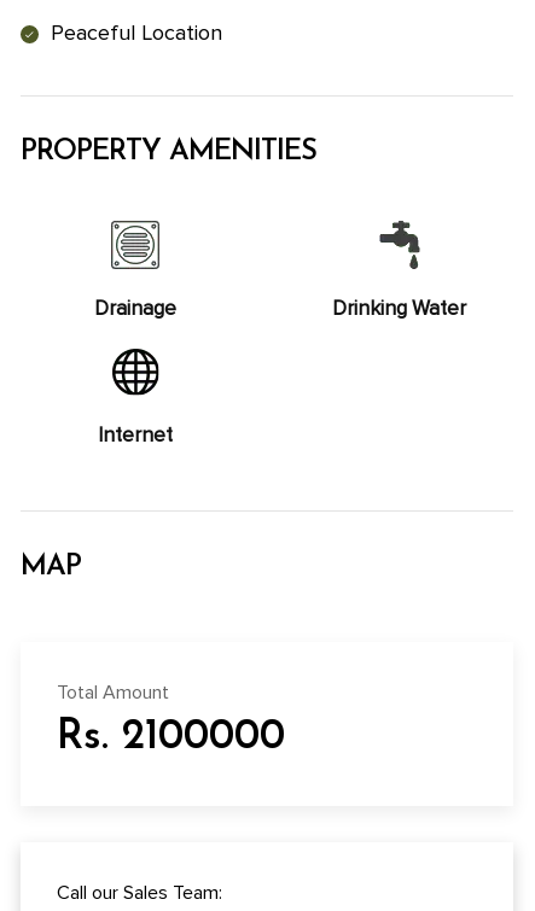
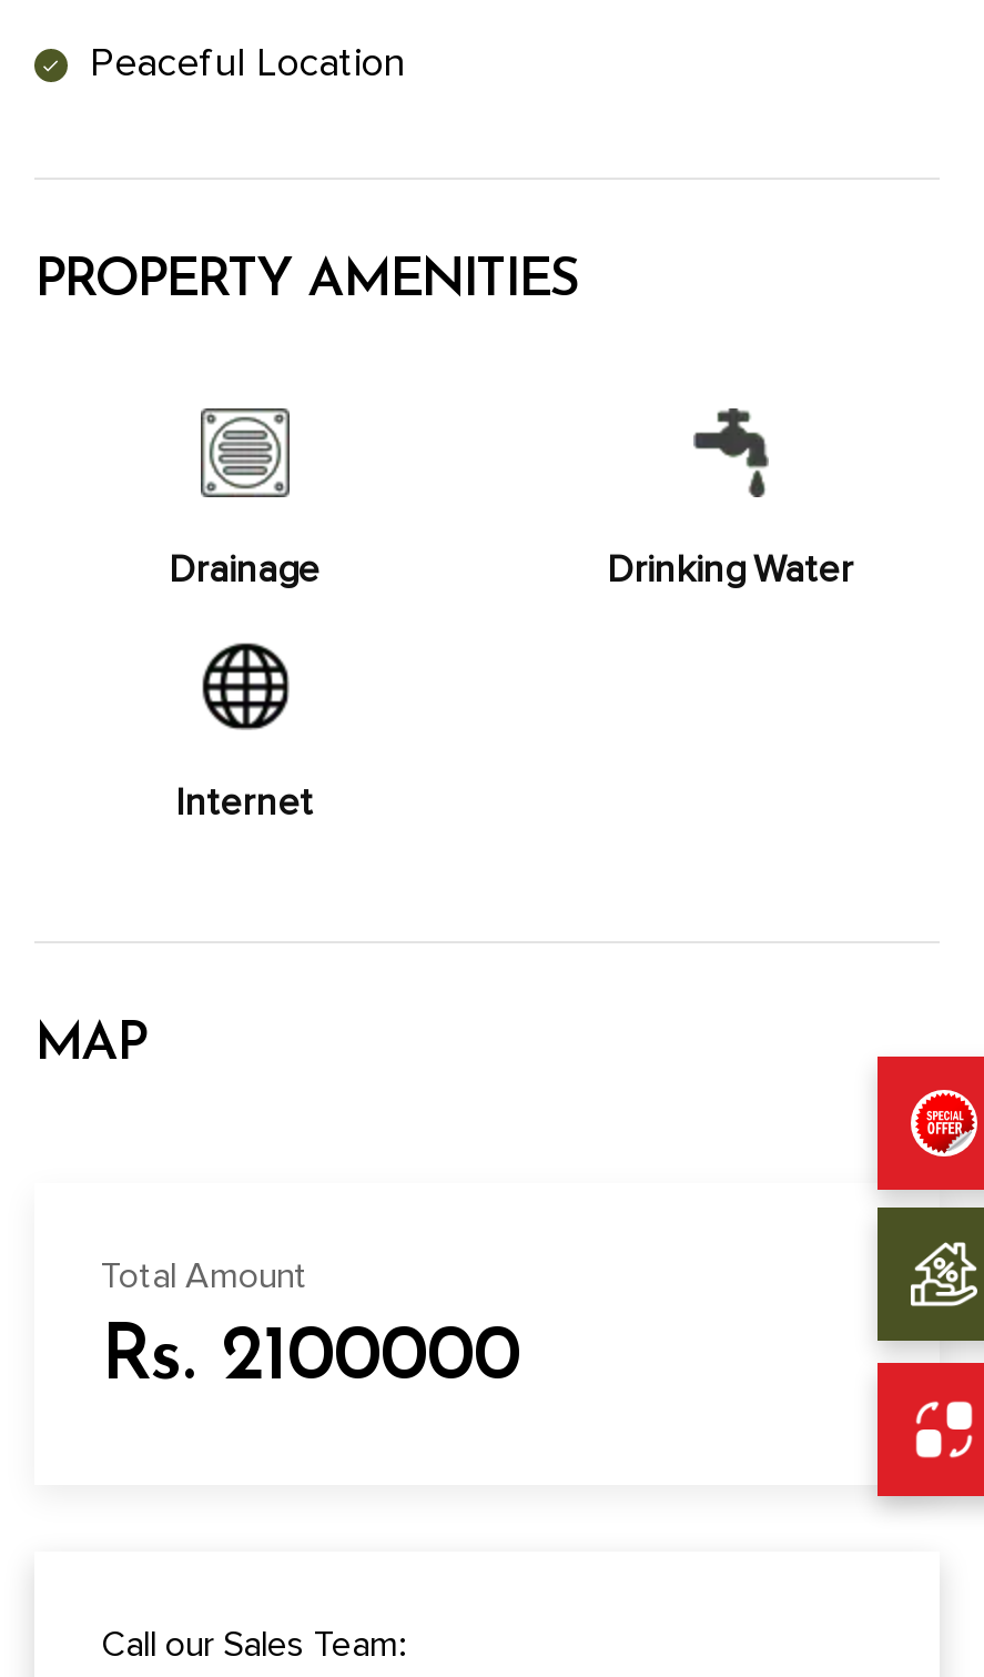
none -> [873,1054,977,1507] [image]

